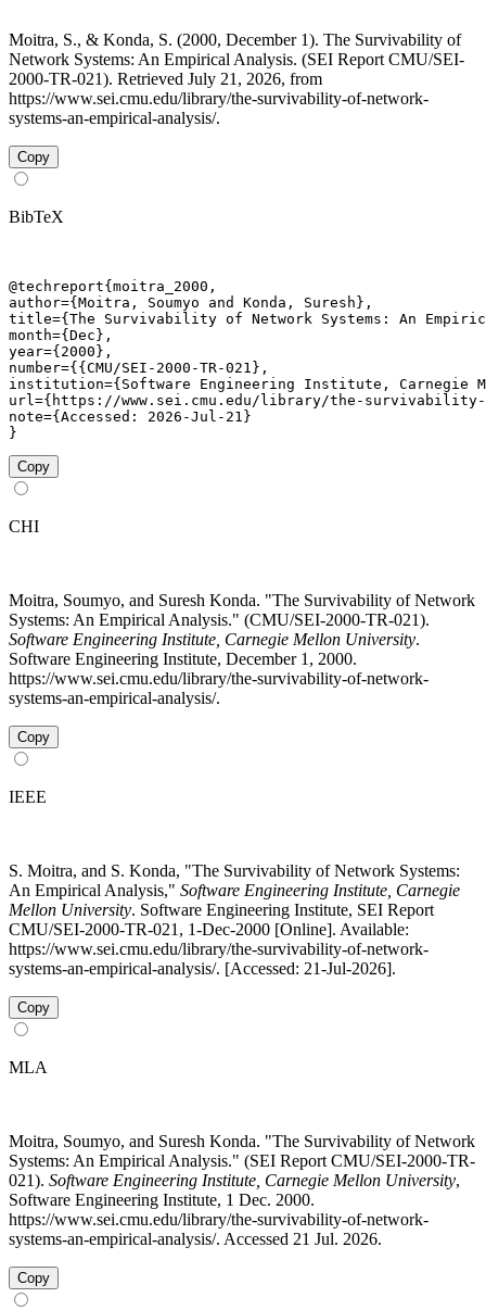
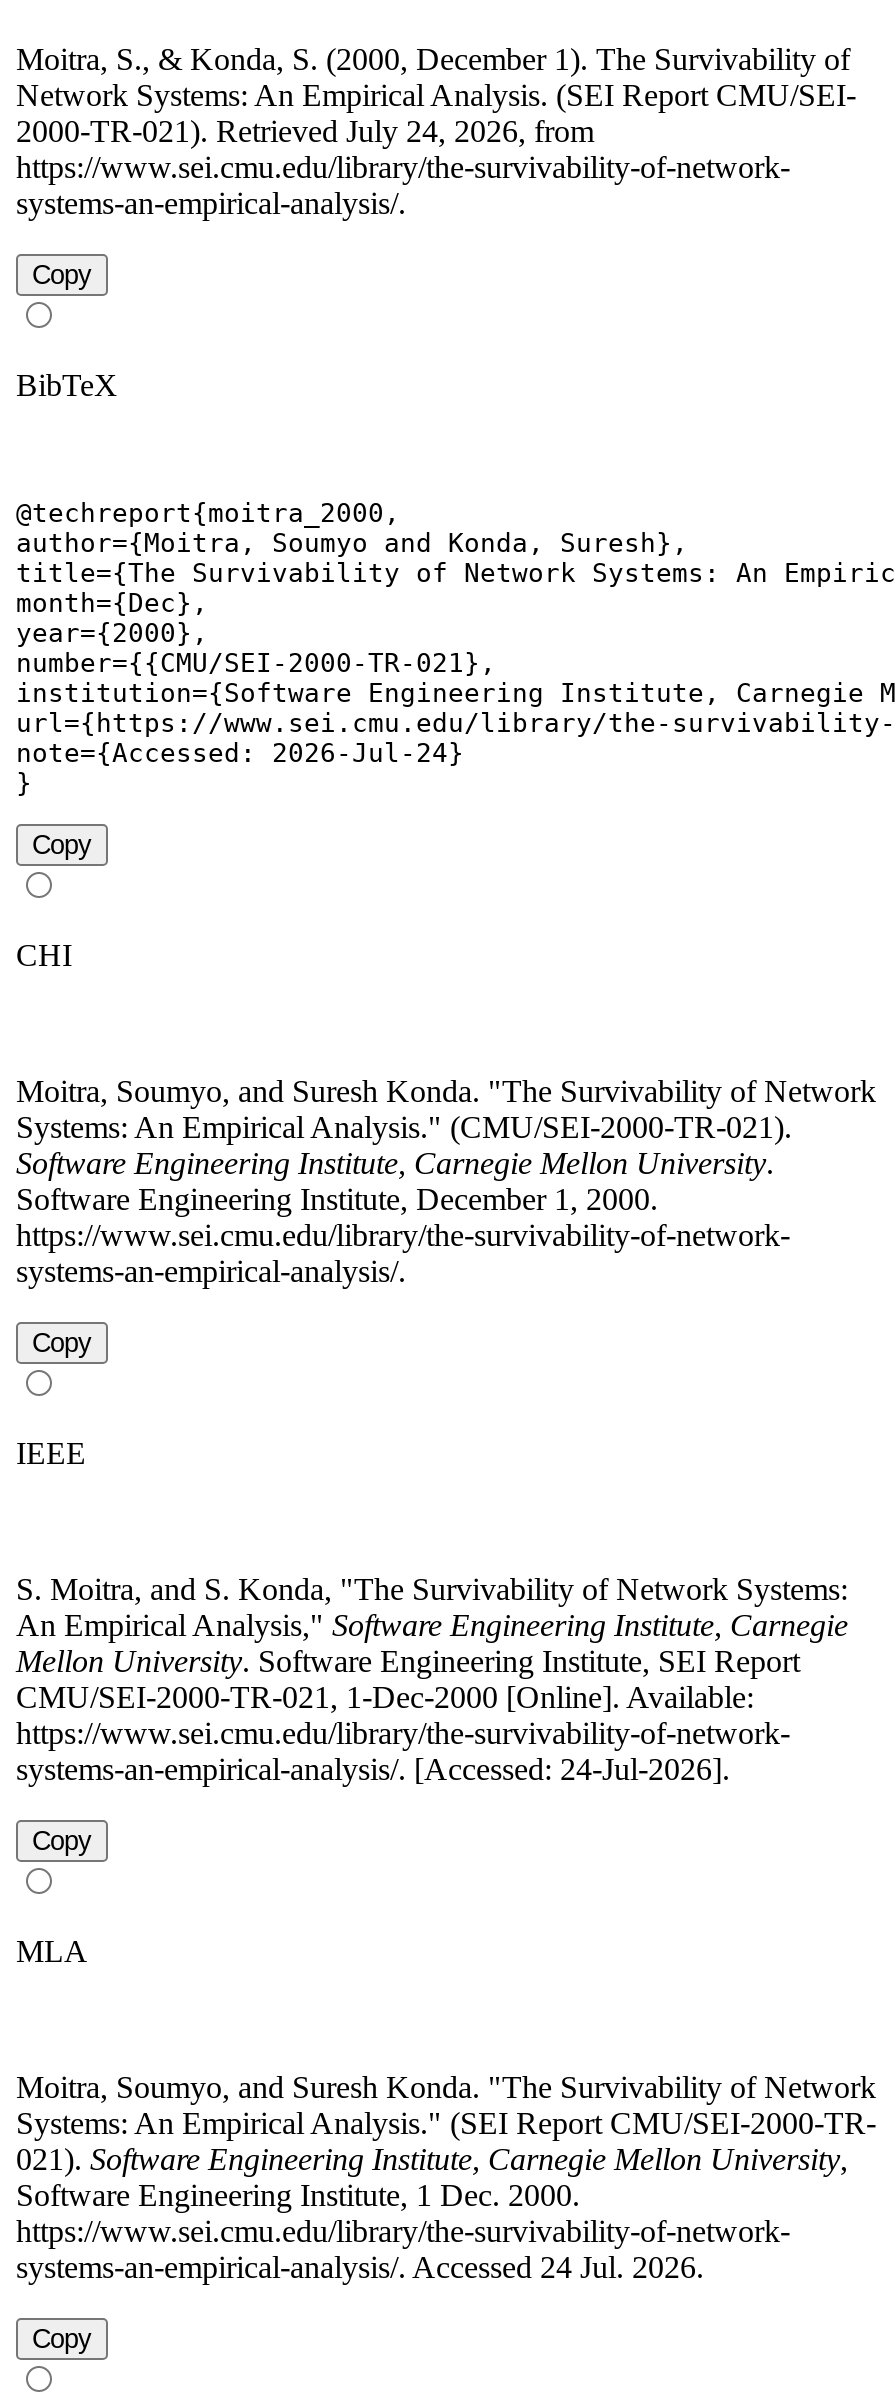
[9,69,322,88] 2000-TR-021). Retrieved July 21, 2026, from -> [16,114,594,148] 2000-TR-021). Retrieved July 24, 2026, from
[9,408,252,425] note={Accessed: 2026-Jul-21} -> [16,738,464,768] note={Accessed: 2026-Jul-24}
[9,959,396,978] systems-an-empirical-analysis/. [Accessed: 21-Jul-2026]. -> [16,1752,730,1786] systems-an-empirical-analysis/. [Accessed: 24-Jul-2026].
[9,1230,382,1248] systems-an-empirical-analysis/. Accessed 21 Jul. 2026. -> [16,2250,704,2284] systems-an-empirical-analysis/. Accessed 24 Jul. 2026.

